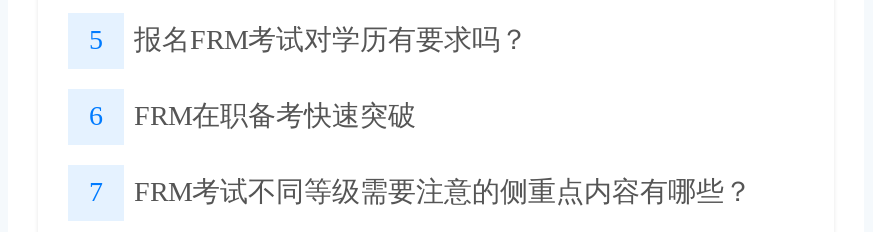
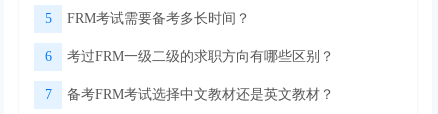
[134,26,528,56] 报名FRM考试对学历有要求吗？ -> [67,11,250,26] FRM考试需要备考多长时间？
[134,102,416,132] FRM在职备考快速突破 -> [67,49,334,64] 考过FRM一级二级的求职方向有哪些区别？
[134,178,752,208] FRM考试不同等级需要注意的侧重点内容有哪些？ -> [67,87,334,102] 备考FRM考试选择中文教材还是英文教材？

